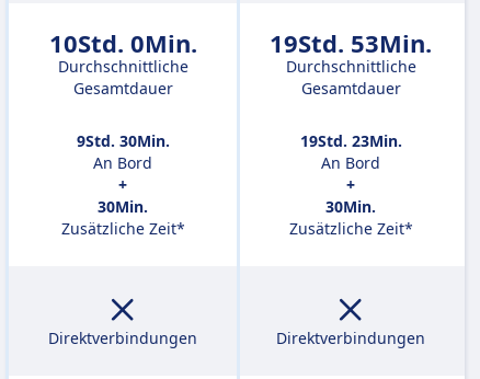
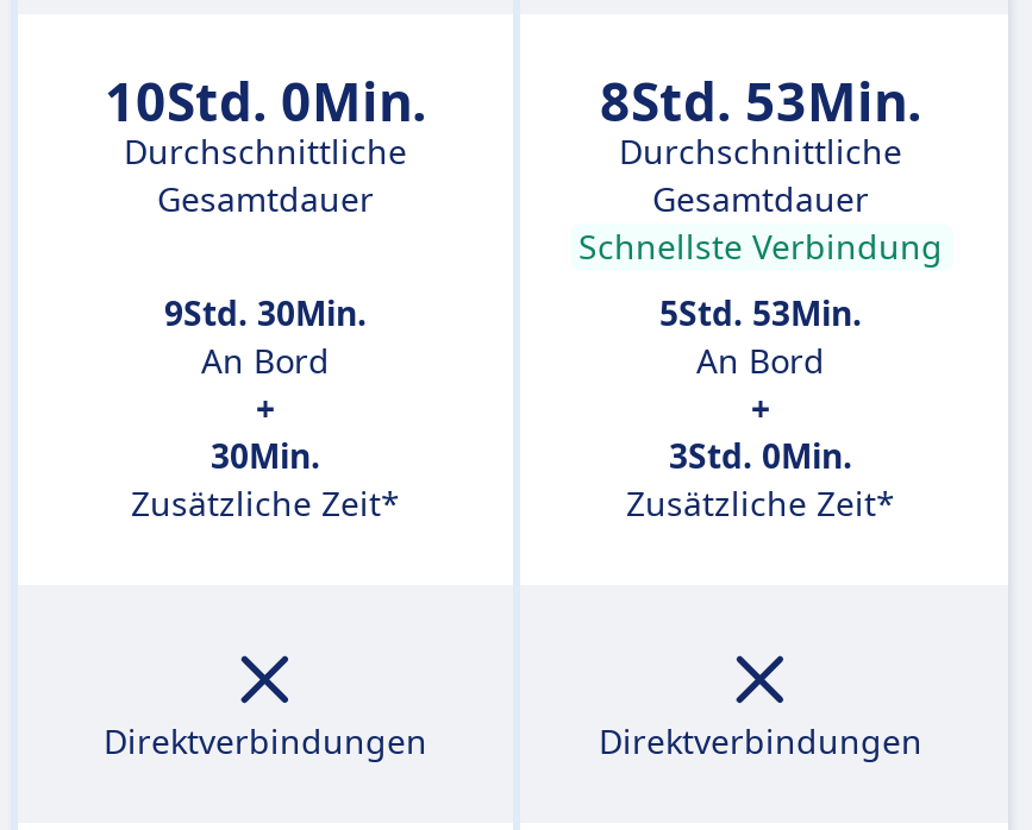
[270,26,432,59] 19Std. 53Min. -> [600,64,921,136] 8Std. 53Min.
[300,130,402,151] 19Std. 23Min. -> [578,224,943,335] Schnellste Verbindung | 5Std. 53Min.
[325,196,376,217] 30Min. -> [669,433,852,478] 3Std. 0Min.

